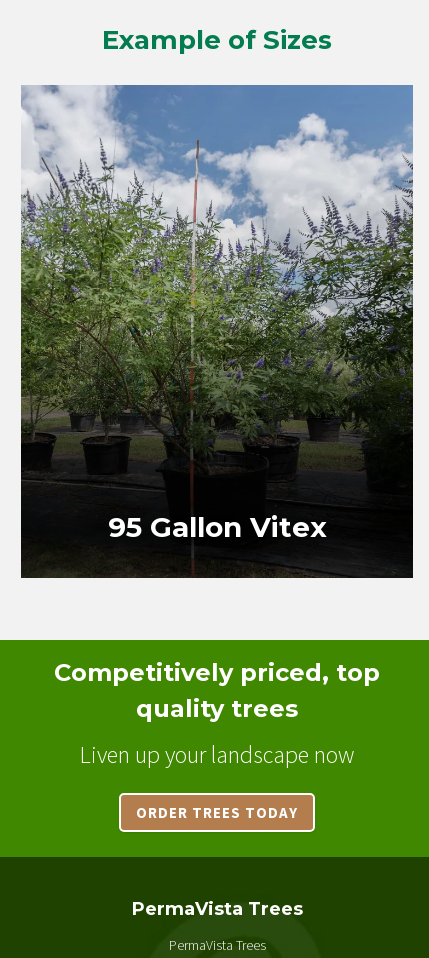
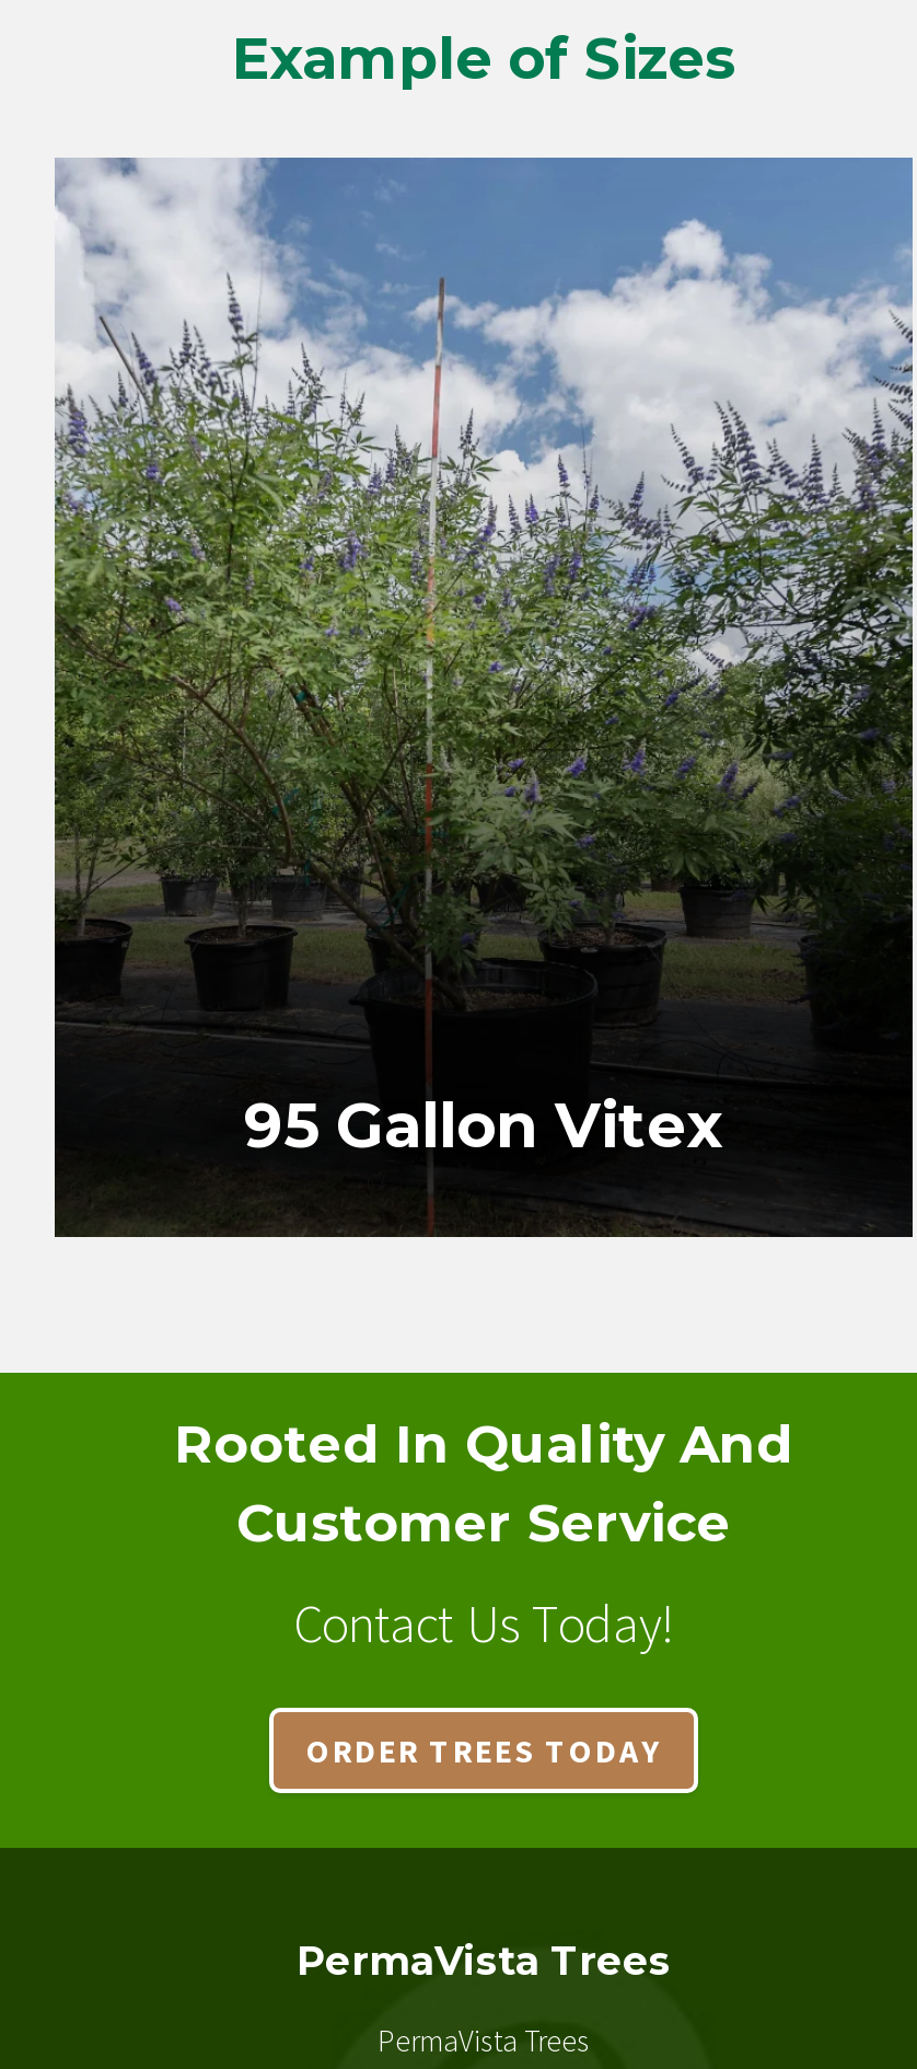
[54,658,380,723] Competitively priced, top | quality trees -> [174,1412,793,1554] Rooted In Quality And | Customer Service
[80,739,354,770] Liven up your landscape now -> [293,1590,674,1657] Contact Us Today!

